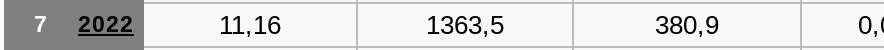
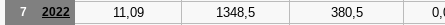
[219,9,281,39] 11,16 -> [112,5,143,20] 11,09
[426,9,504,39] 1363,5 -> [216,5,255,20] 1348,5
[655,9,719,39] 380,9 -> [330,5,362,20] 380,5

